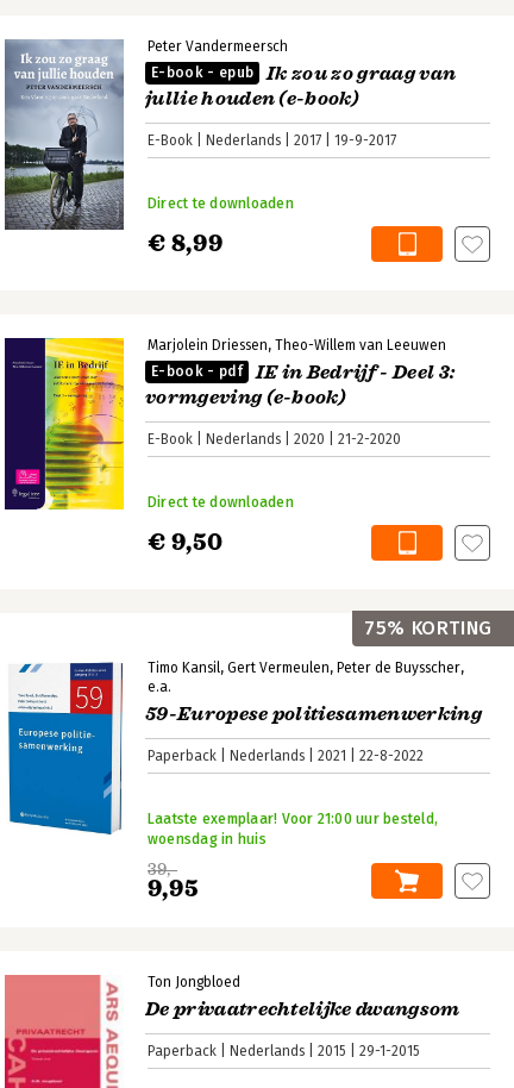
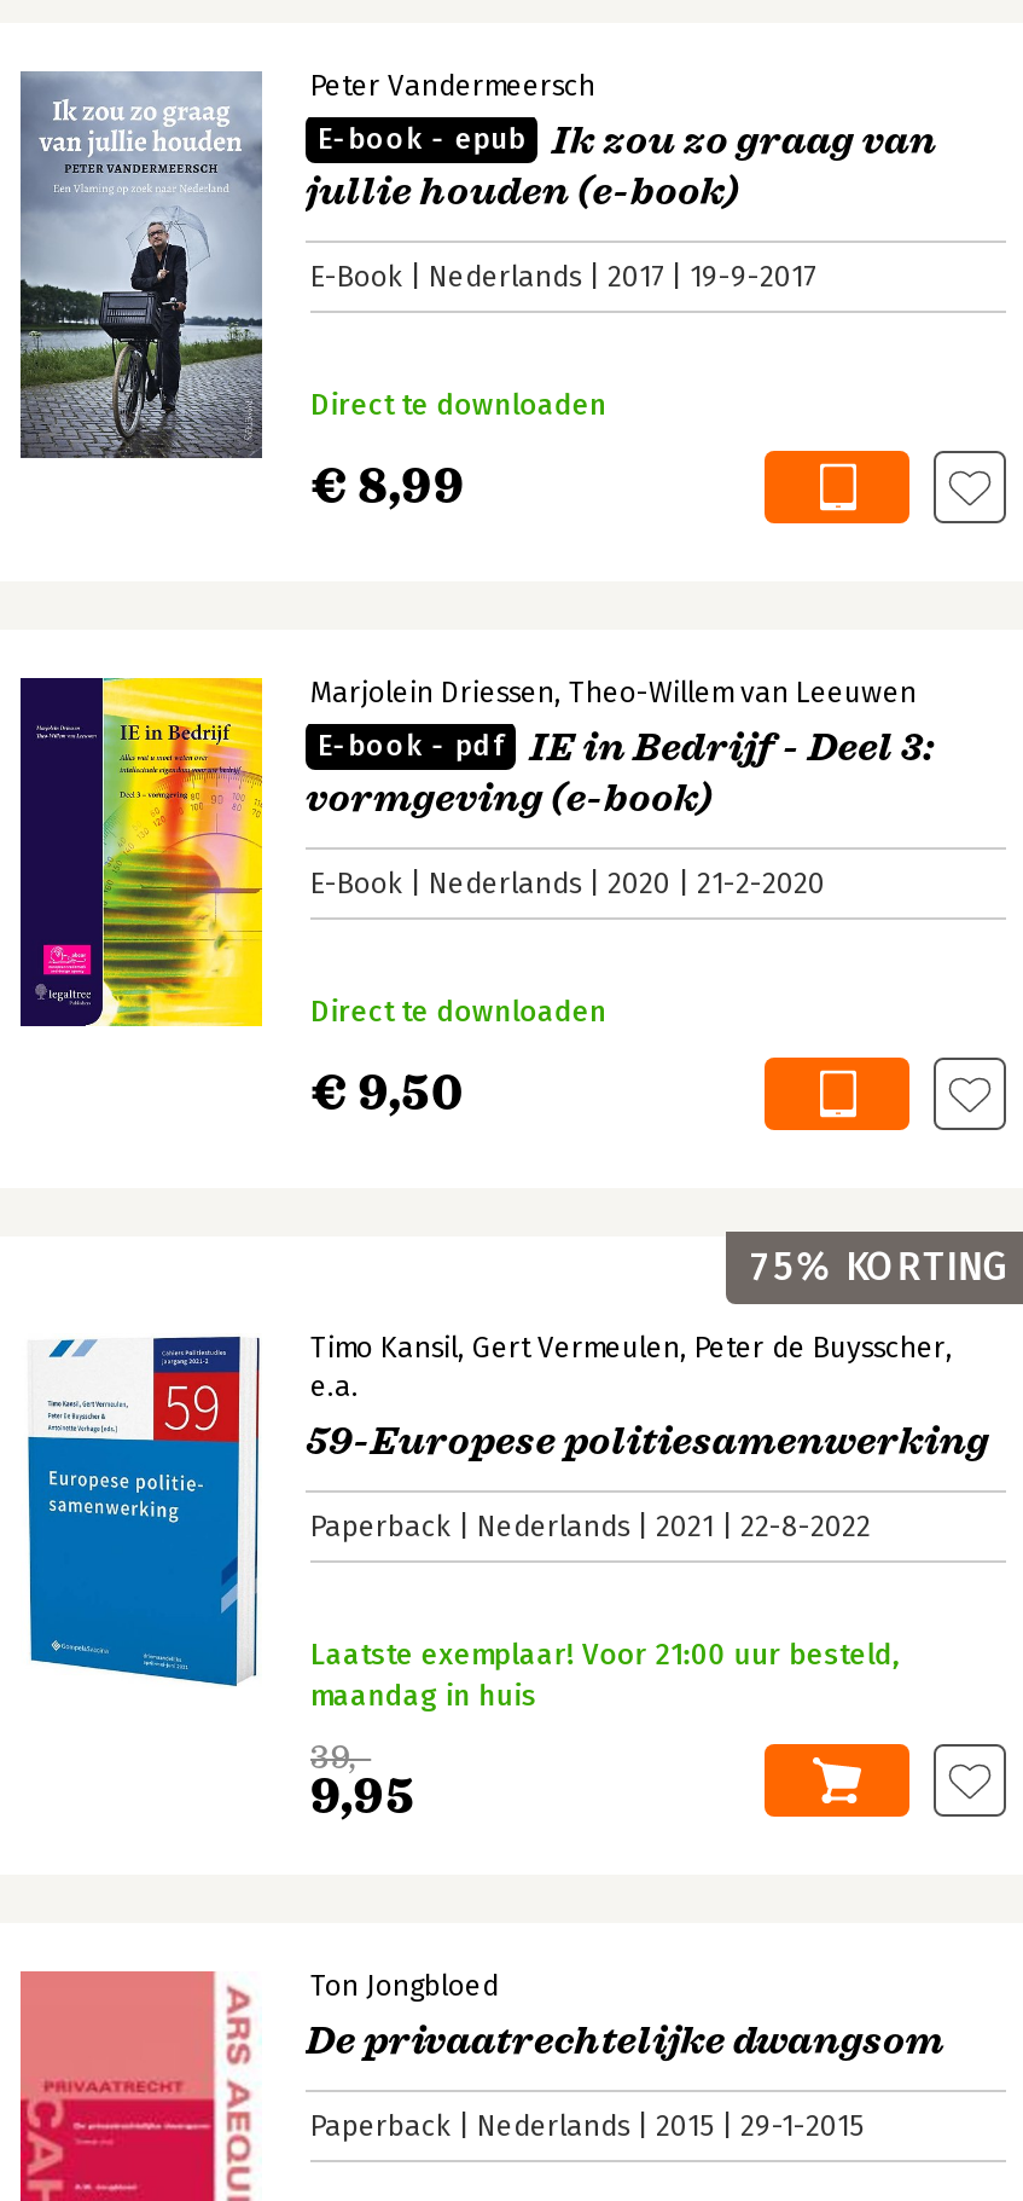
[148,831,266,847] woensdag in huis -> [310,1678,537,1712] maandag in huis

